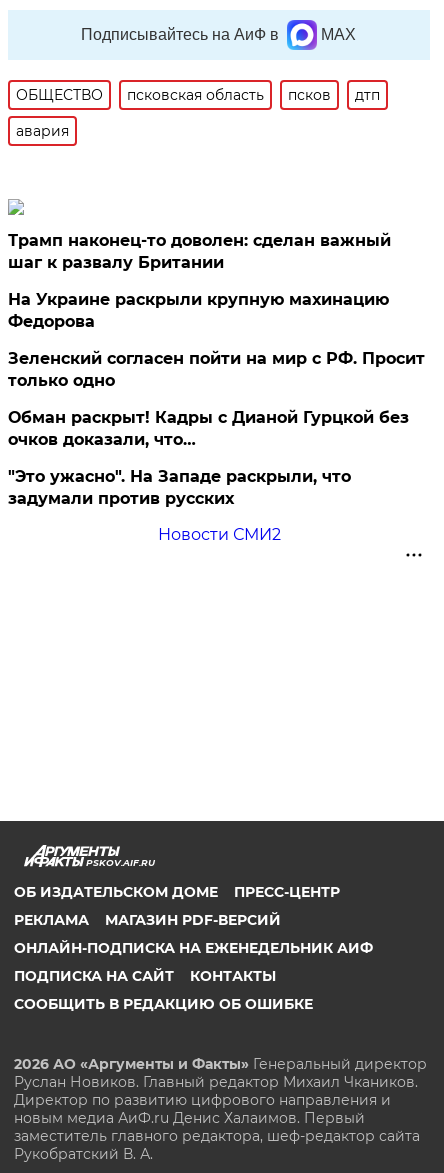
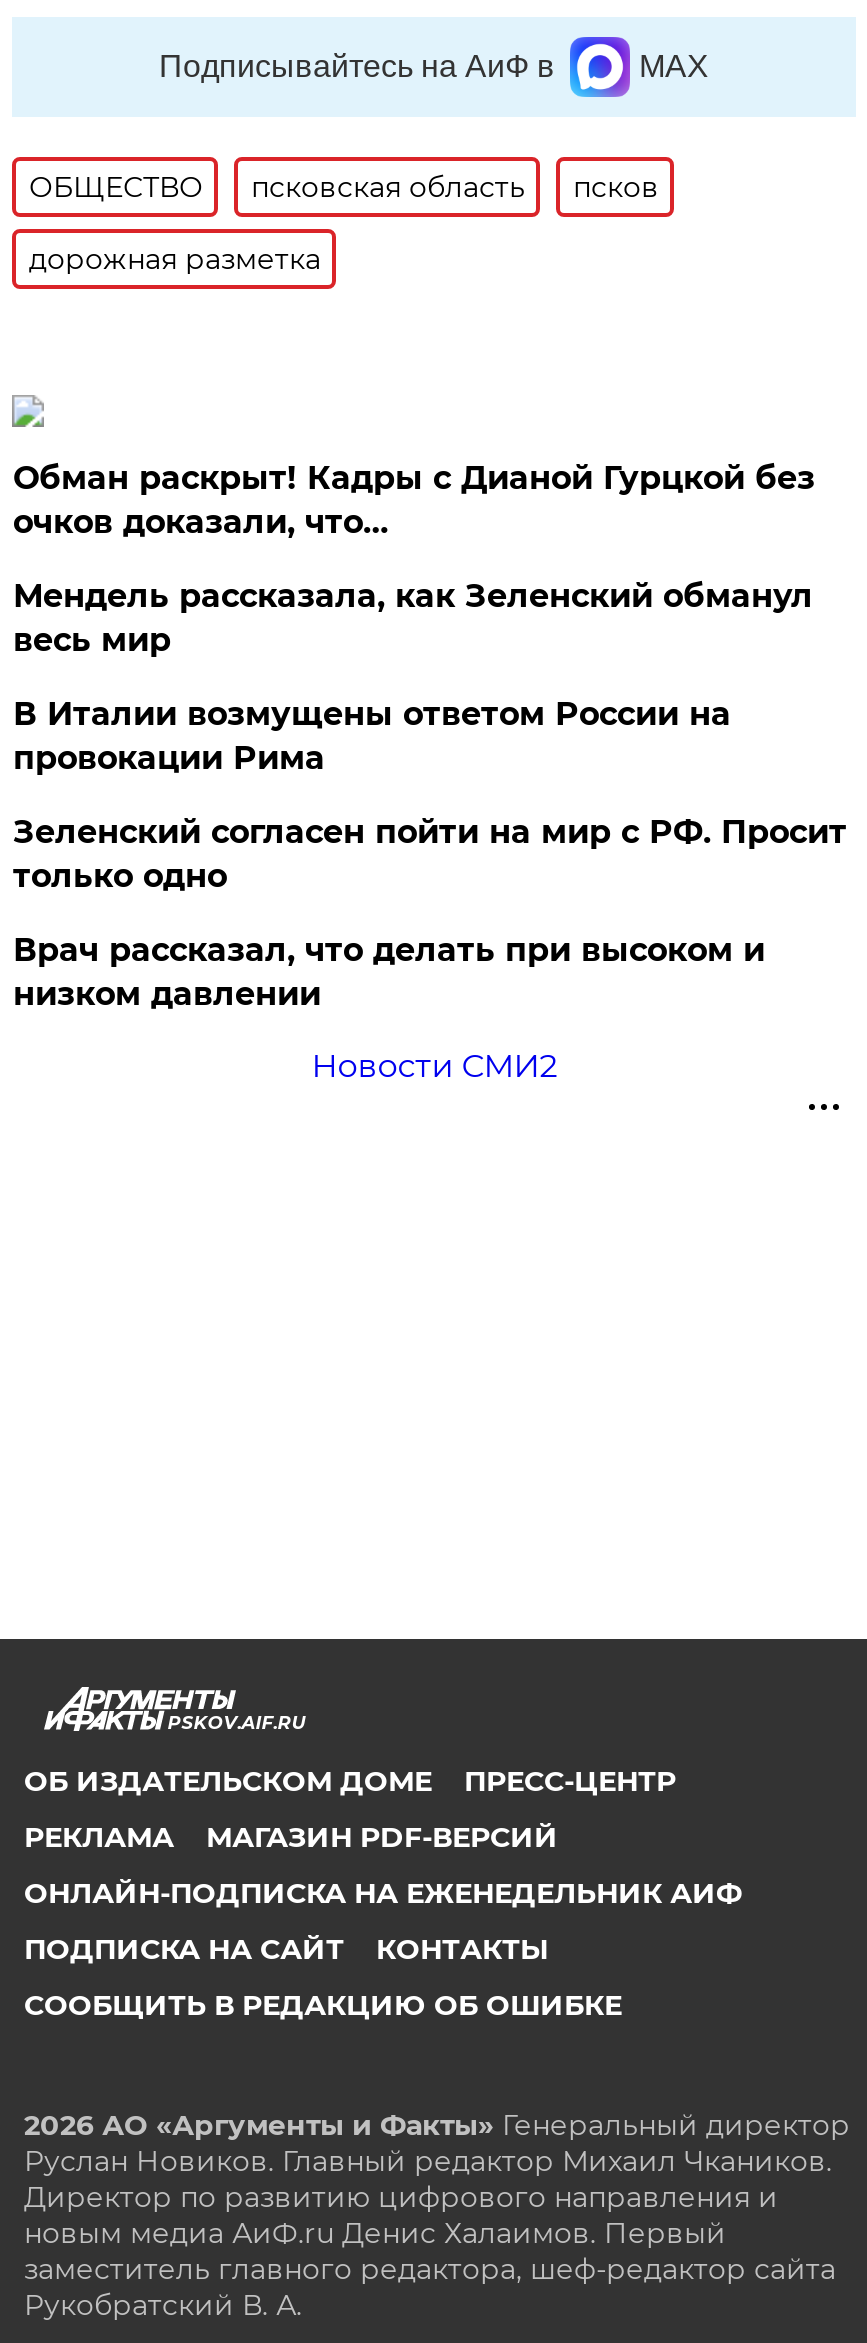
[355,86,380,104] дтп -> [29,241,321,277] дорожная разметка
[16,122,69,140] авария -> none
[8,231,391,272] Трамп наконец-то доволен: сделан важный | шаг к развалу Британии -> [13,577,813,659] Мендель рассказала, как Зеленский обманул | весь мир
[8,290,389,331] На Украине раскрыли крупную махинацию | Федорова -> [13,695,731,777] В Италии возмущены ответом России на | провокации Рима
moved [8,349,425,390] -> [13,813,847,895]: Зеленский согласен пойти на мир с РФ. Просит | только одно
moved [8,408,409,449] -> [13,459,815,541]: Обман раскрыт! Кадры с Дианой Гурцкой без | очков доказали, что…
[8,467,351,508] "Это ужасно". На Западе раскрыли, что | задумали против русских -> [13,931,765,1013] Врач рассказал, что делать при высоком и | низком давлении

